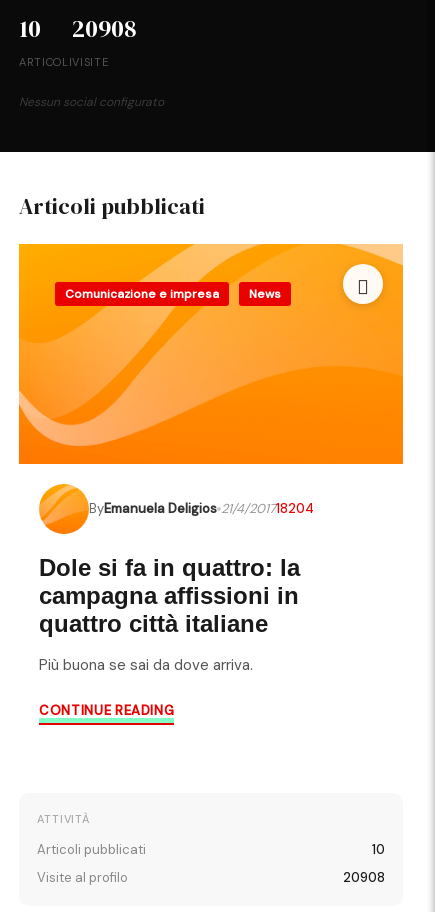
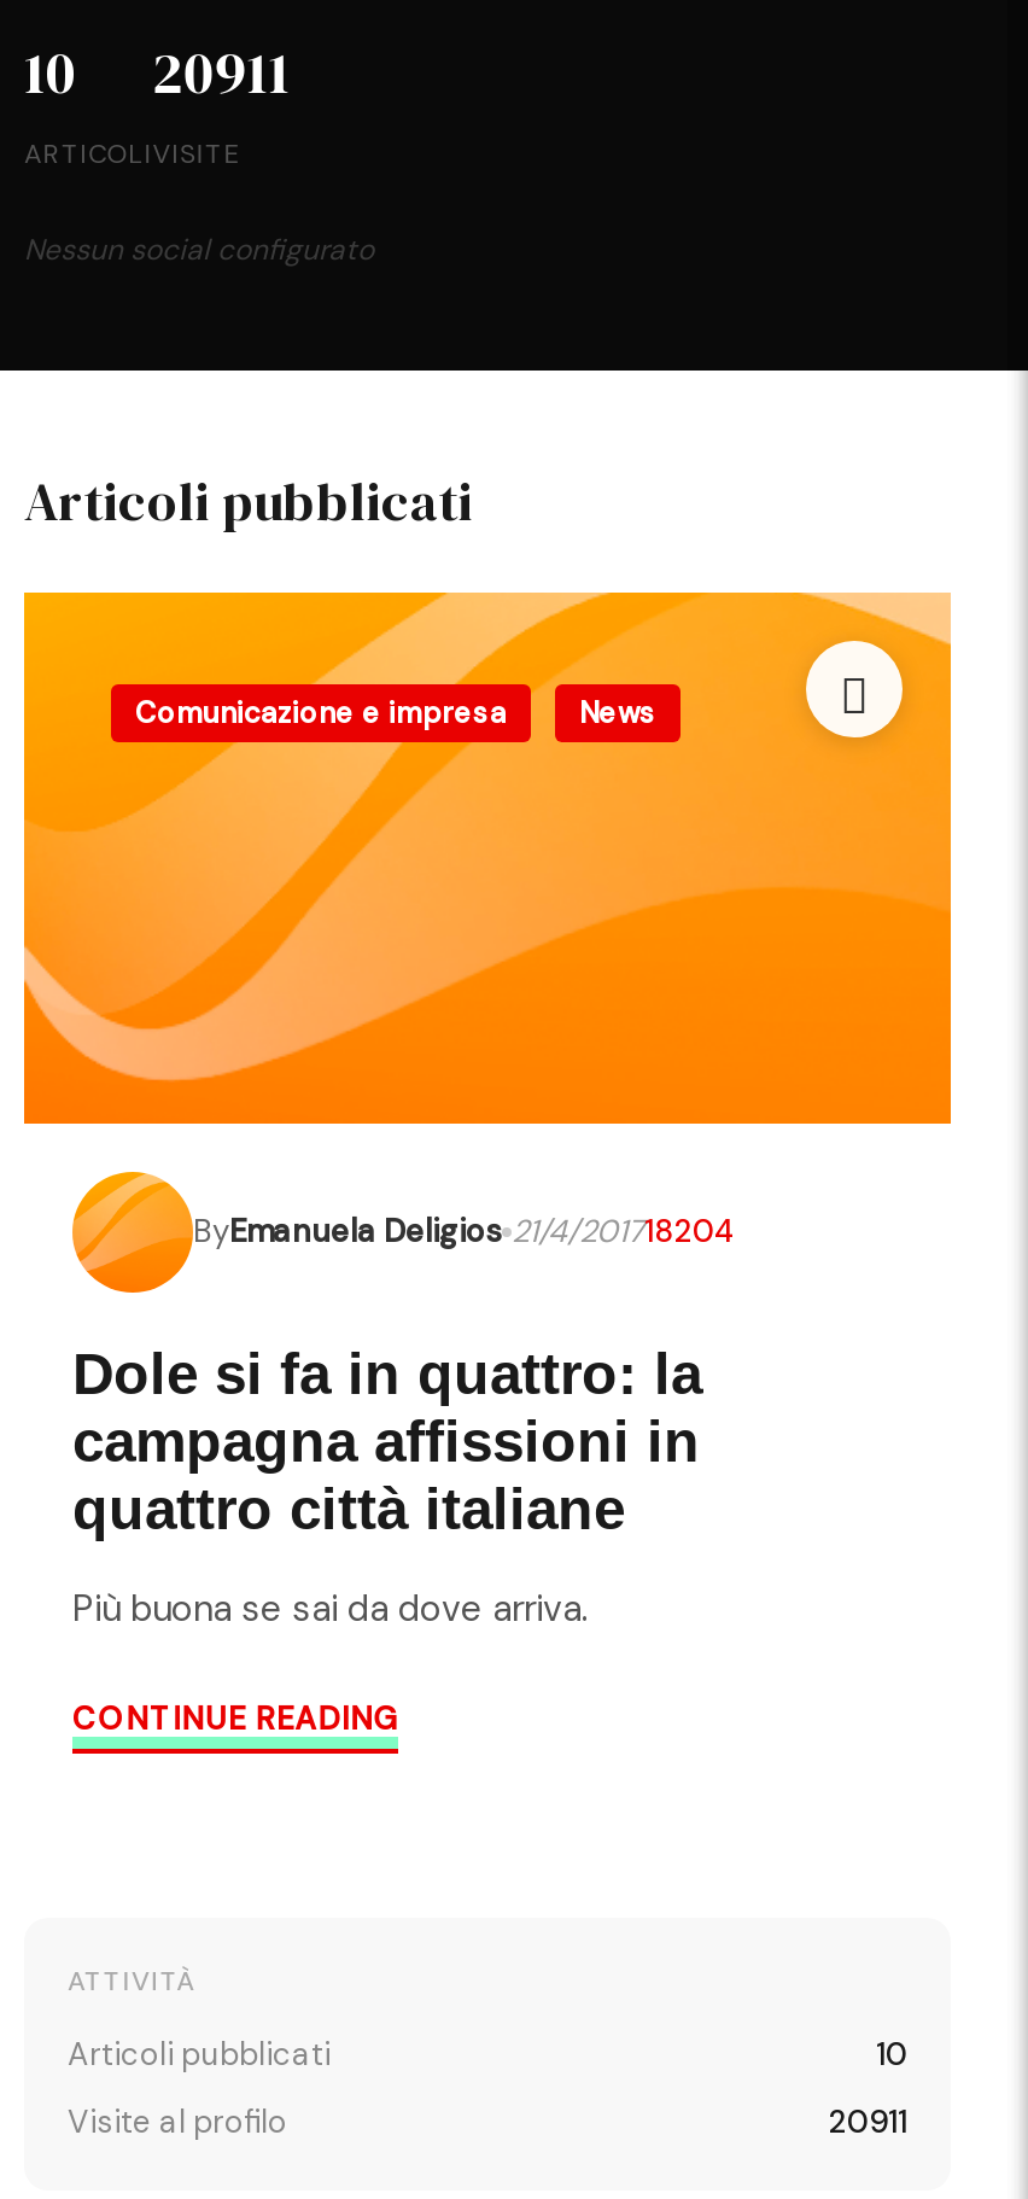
[19,12,136,45] 10 20908 -> [24,33,290,112] 10 20911
[343,869,385,886] 20908 -> [828,2101,907,2142] 20911

